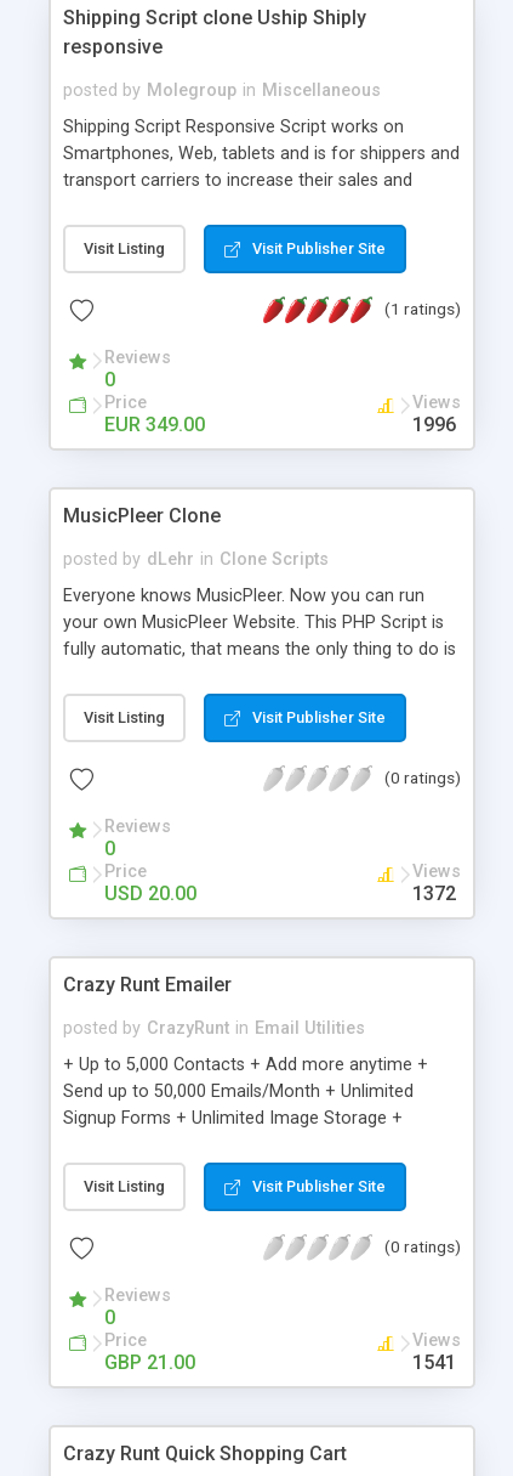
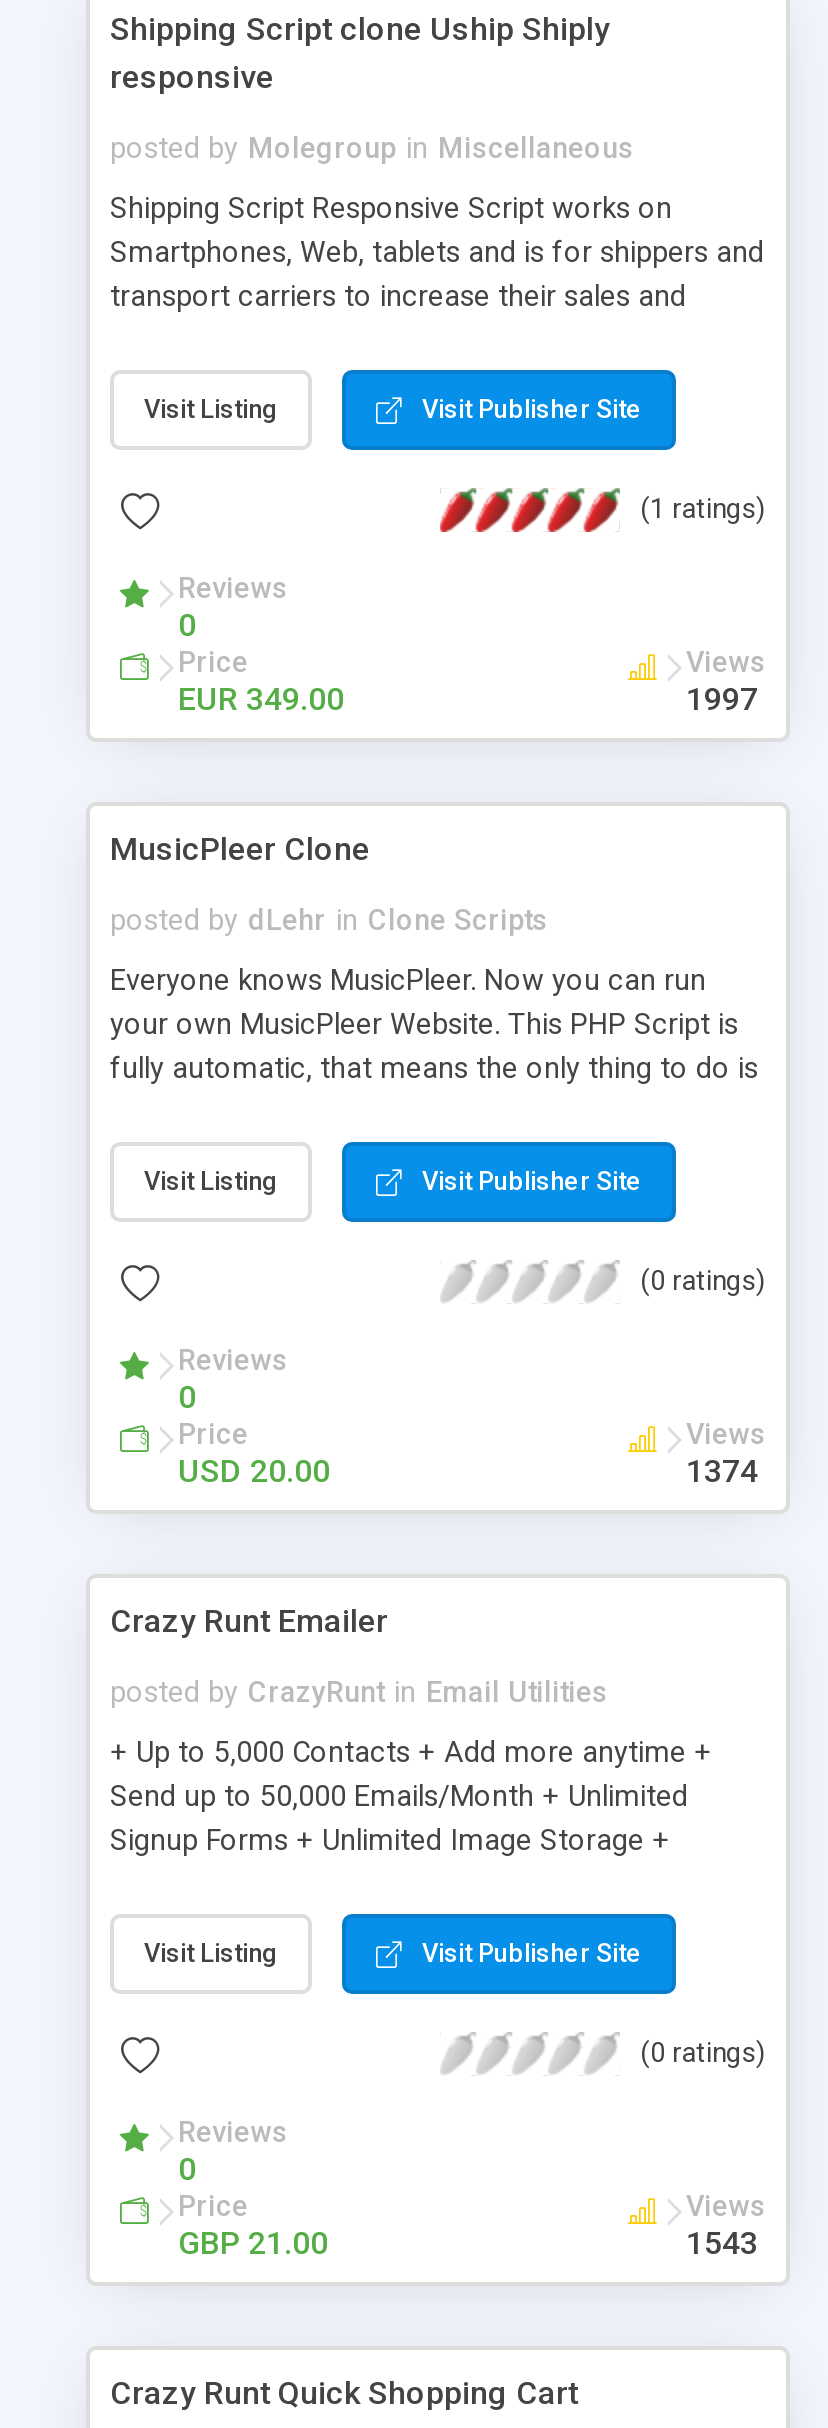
[412,413,456,436] 1996 -> [686,680,758,718] 1997
[412,882,456,905] 1372 -> [686,1452,758,1490] 1374
[412,1351,456,1374] 1541 -> [686,2224,758,2262] 1543

